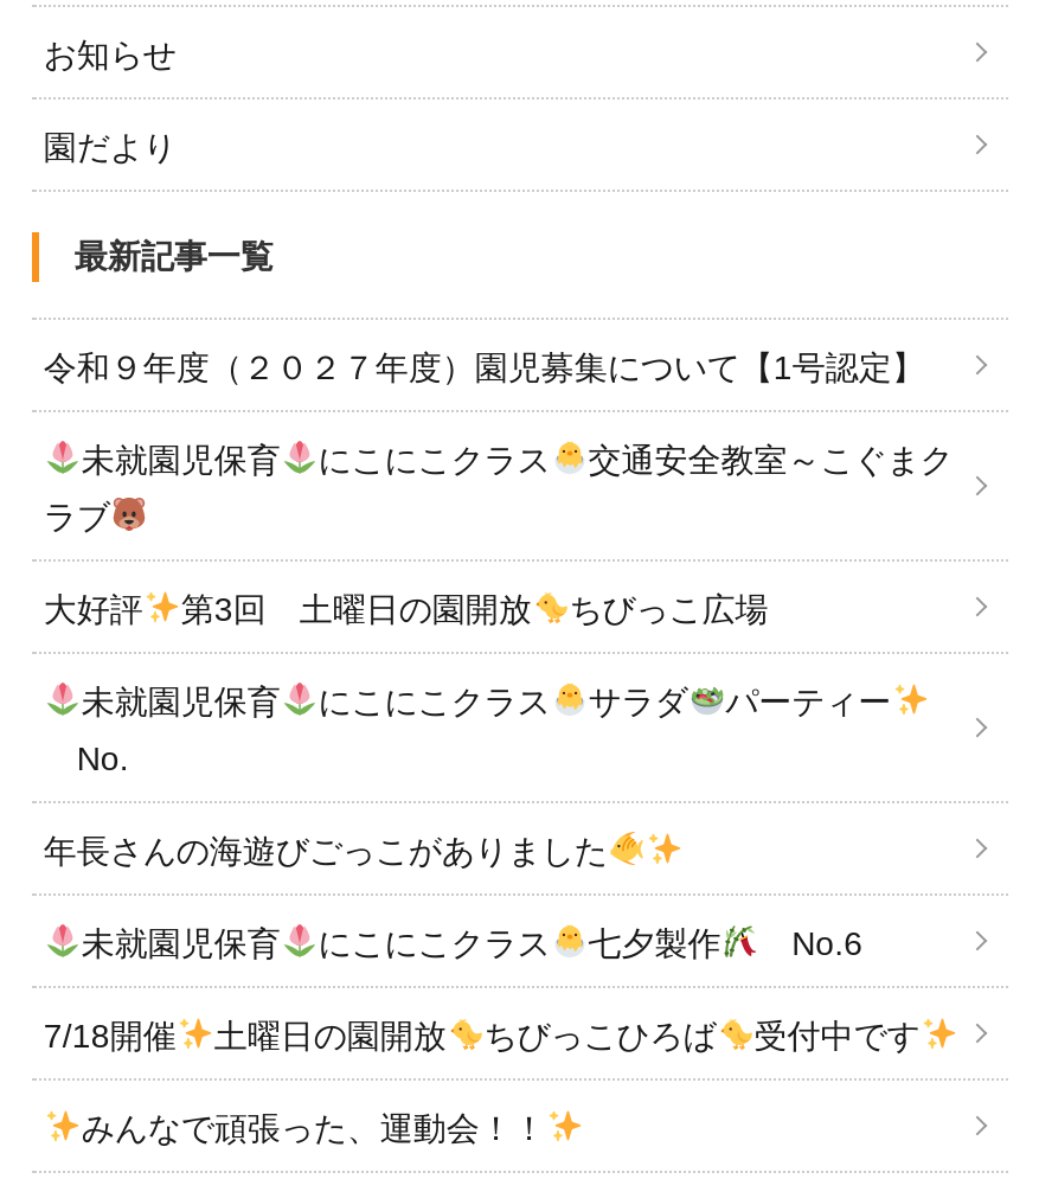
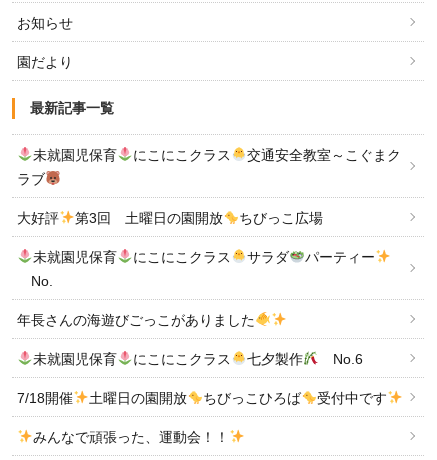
[44,347,925,385] 令和９年度（２０２７年度）園児募集について【1号認定】 -> none

